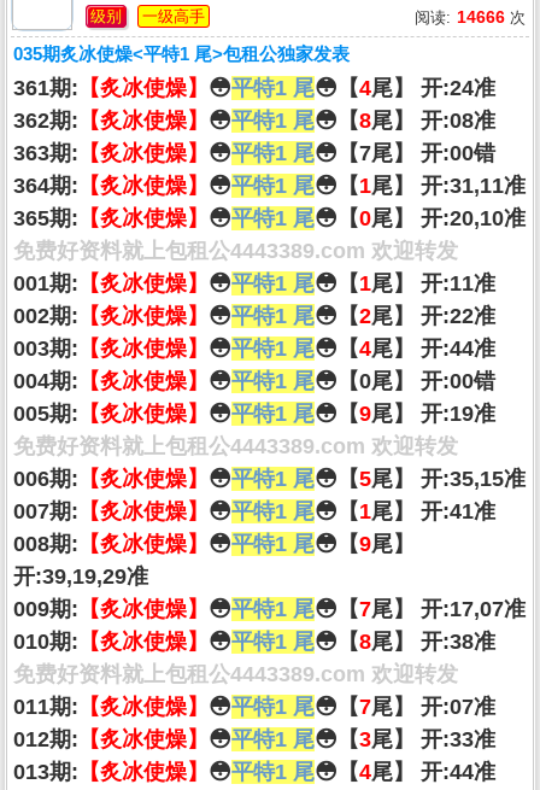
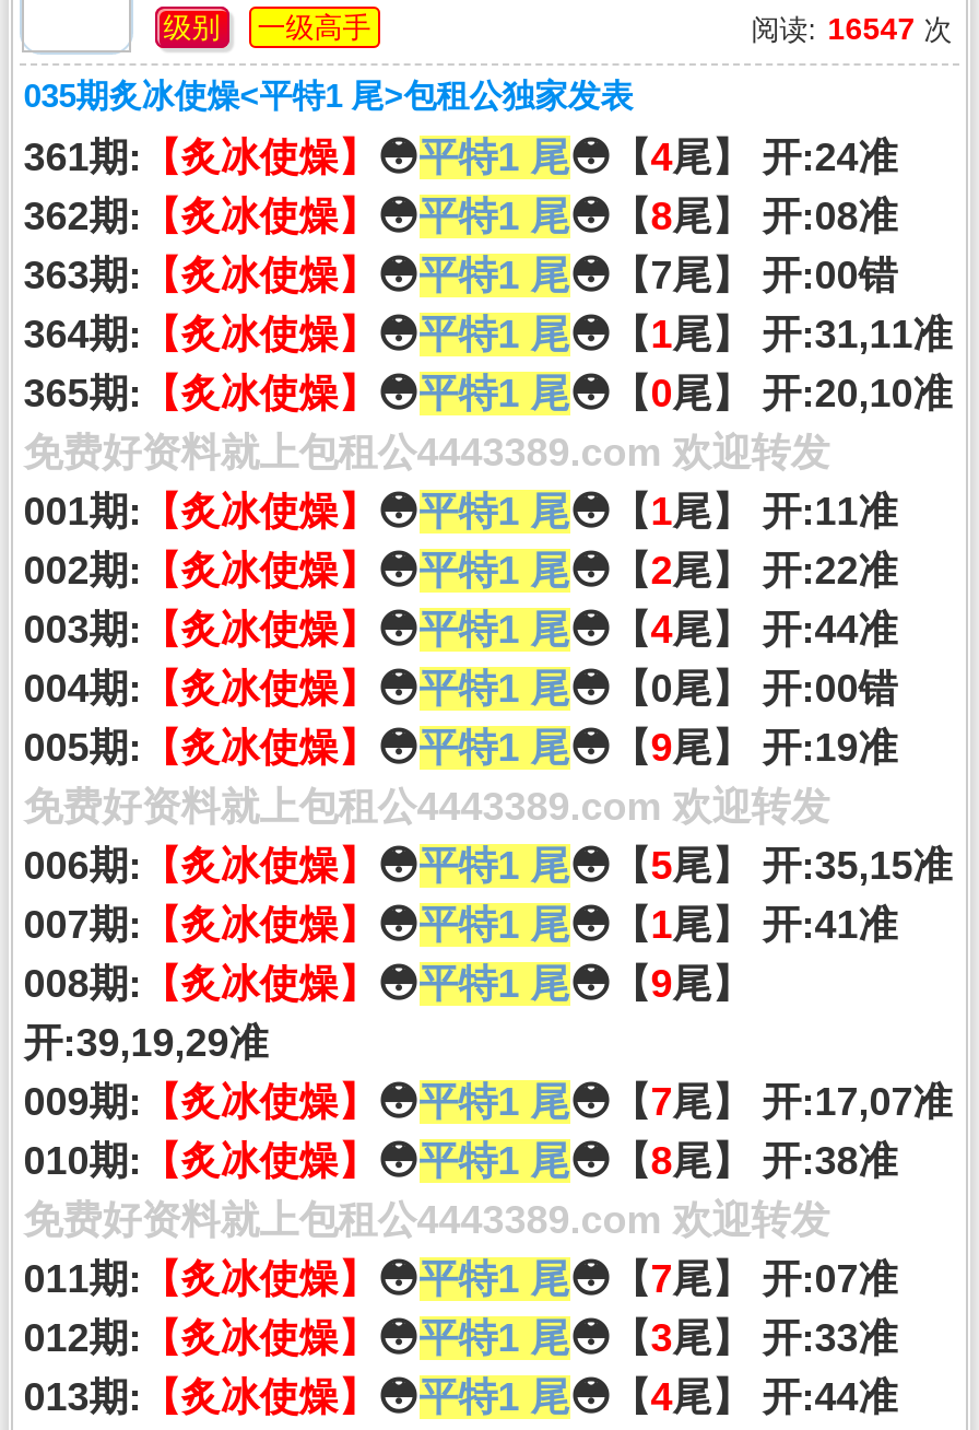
[414,7,525,27] 阅读: 14666次 -> [751,11,952,46] 阅读: 16547次

